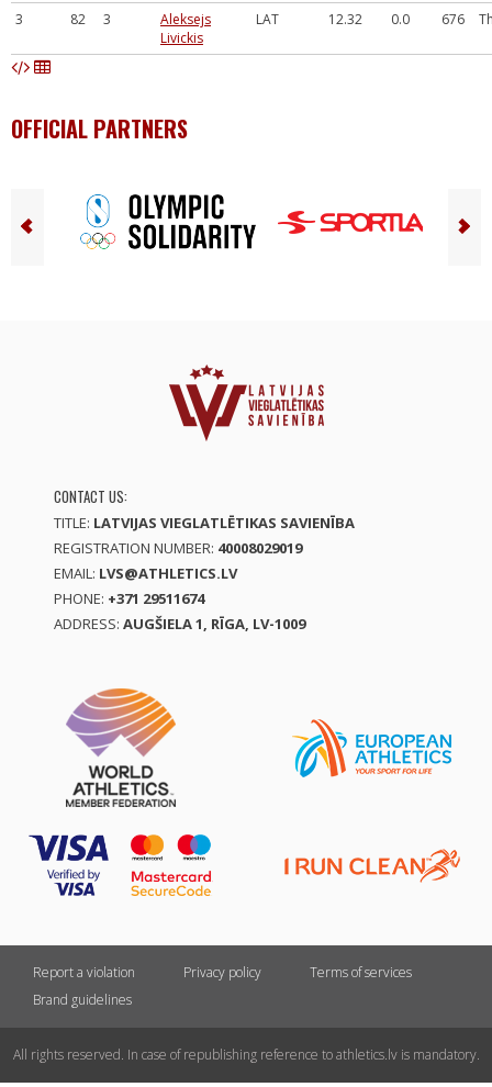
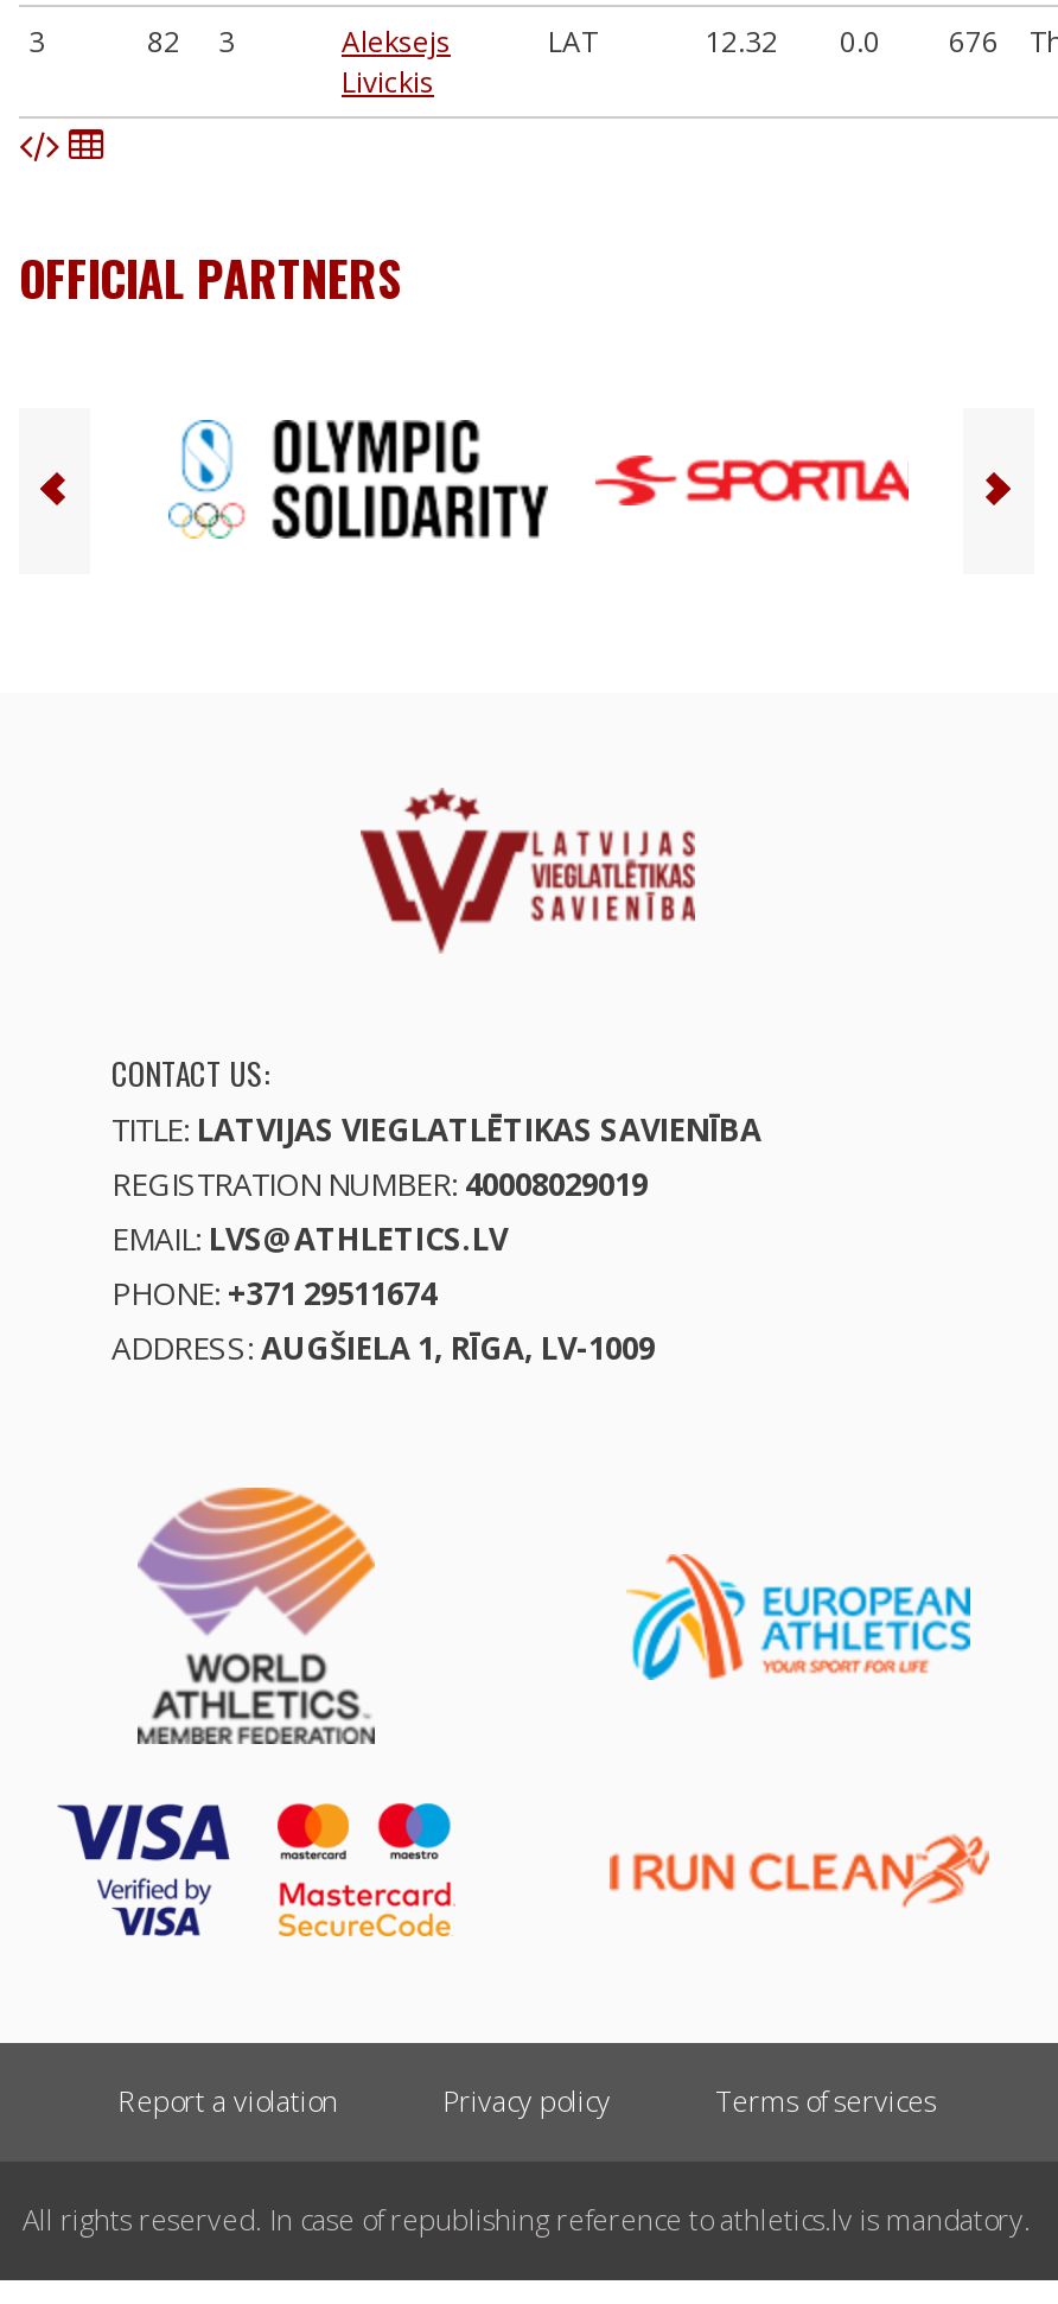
[33,990,132,1009] Brand guidelines -> none

